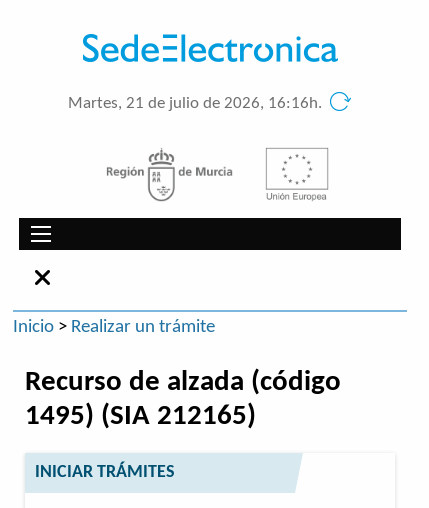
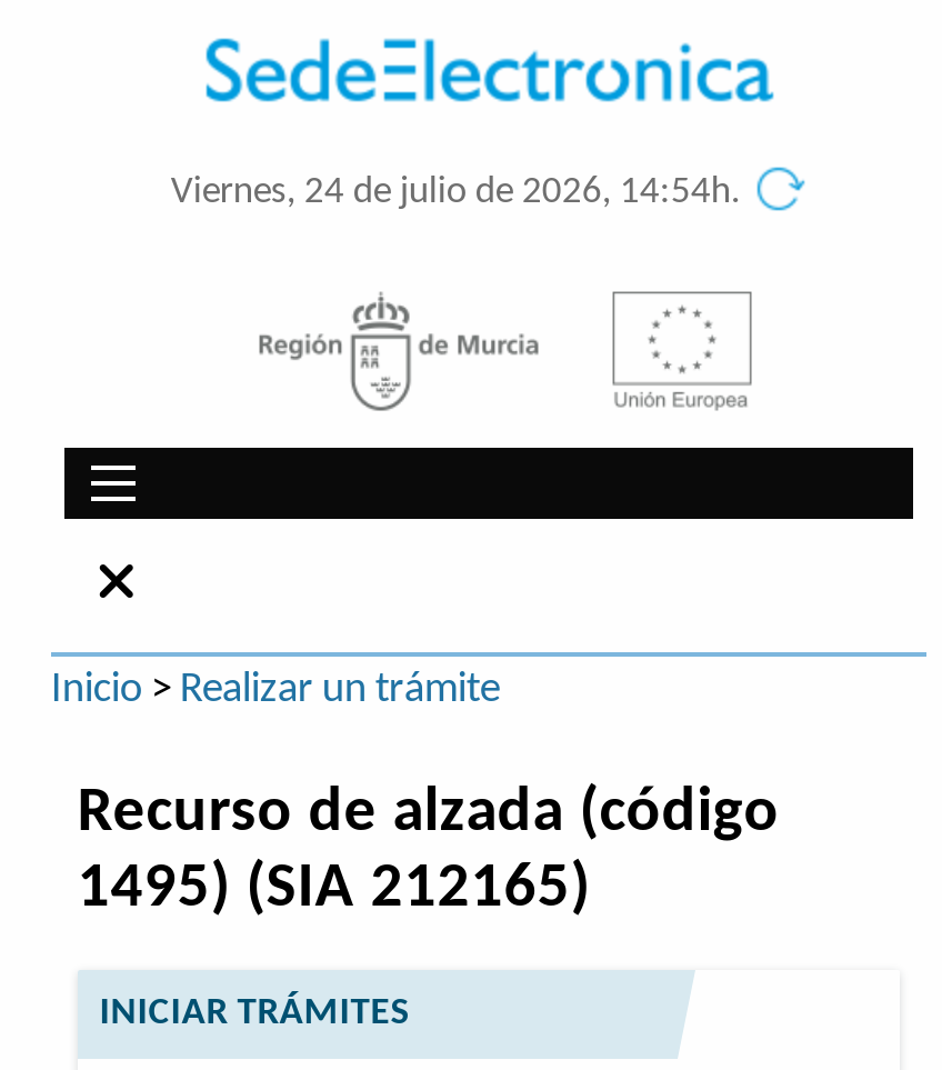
[68,95,322,112] Martes, 21 de julio de 2026, 16:16h. -> [171,174,739,212] Viernes, 24 de julio de 2026, 14:54h.

